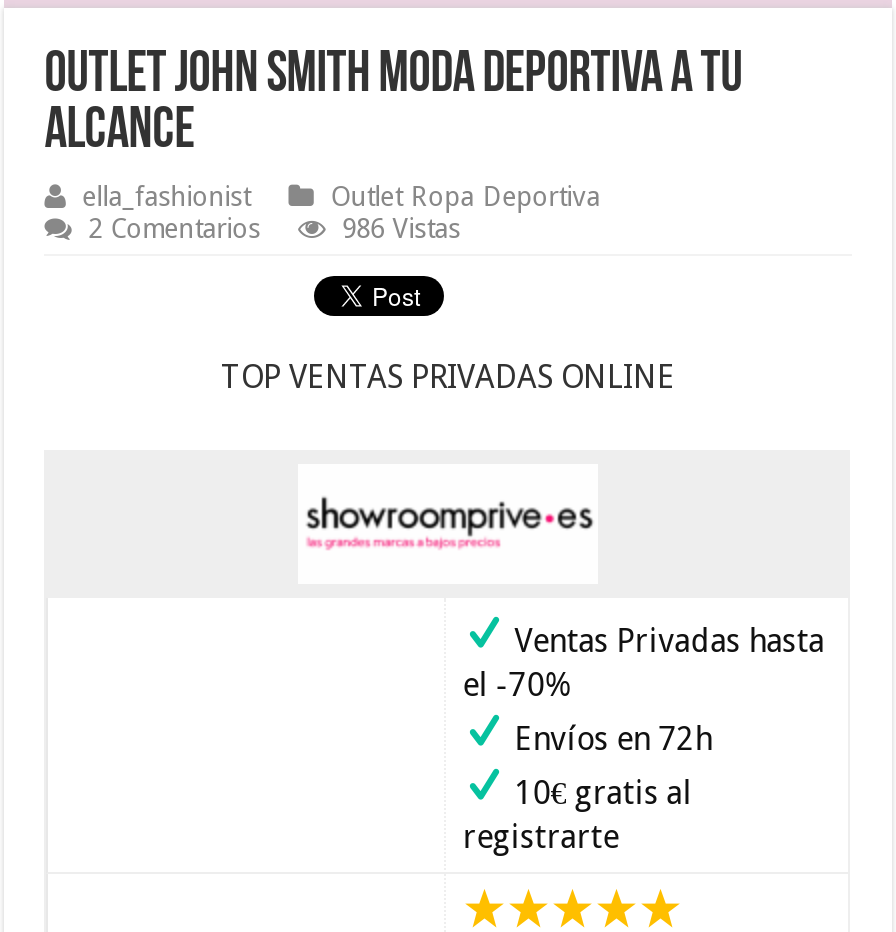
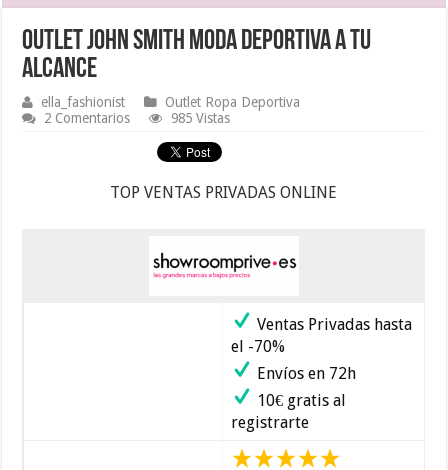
[342,213,460,245] 986 Vistas -> [171,110,230,126] 985 Vistas

